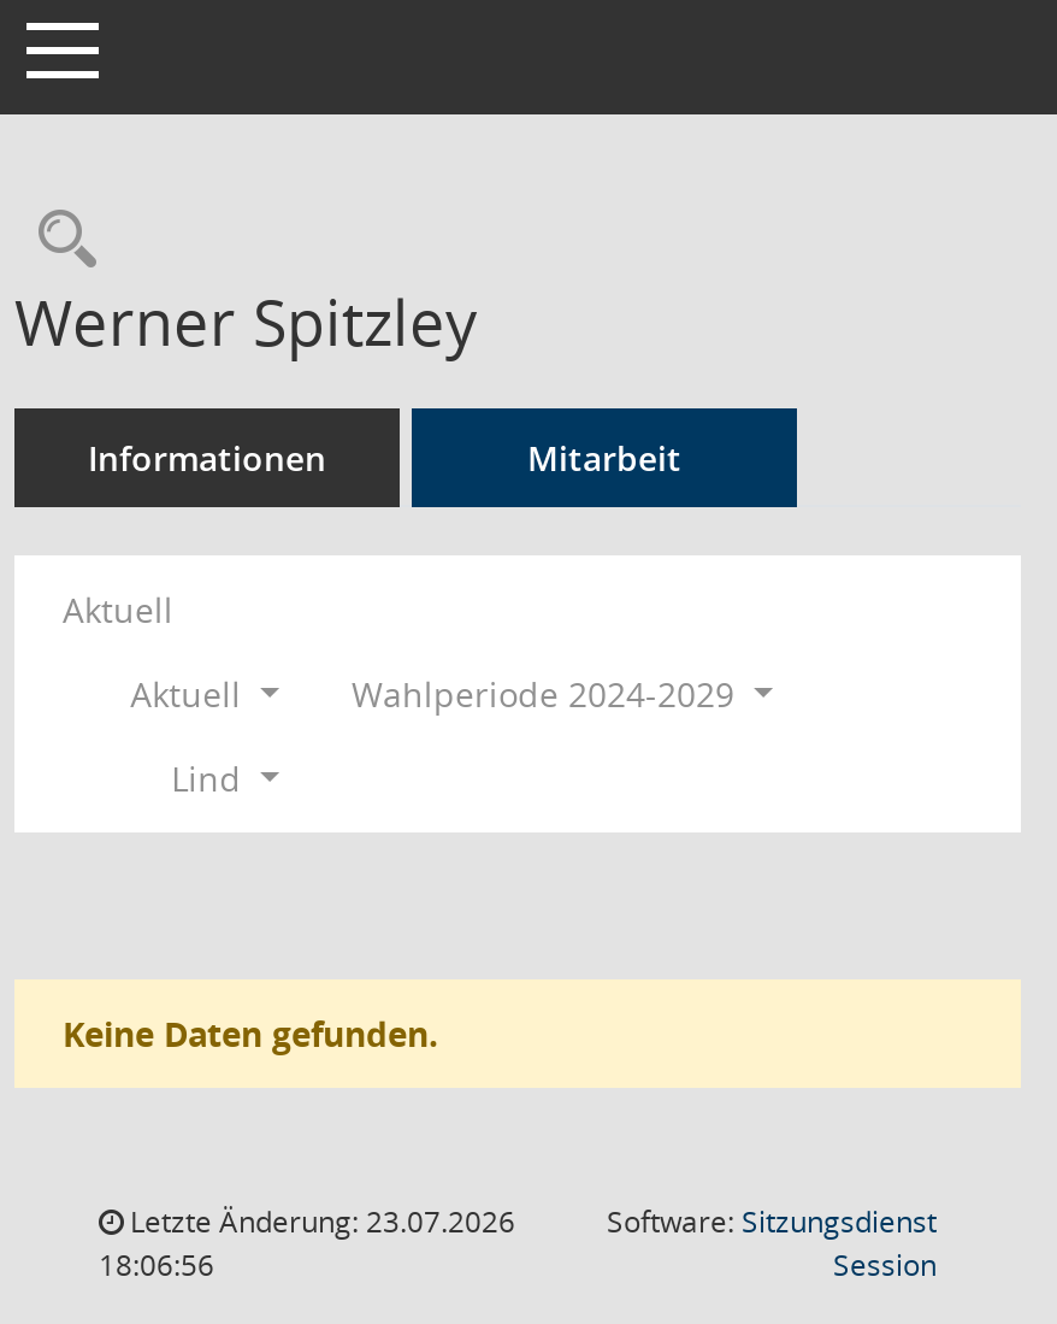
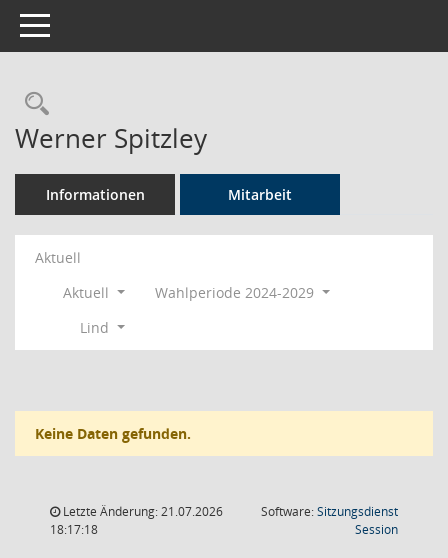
[123,1201,515,1242] Letzte Änderung: 23.07.2026 -> [60,503,223,520] Letzte Änderung: 21.07.2026
[99,1244,214,1285] 18:06:56 -> [50,521,98,538] 18:17:18

